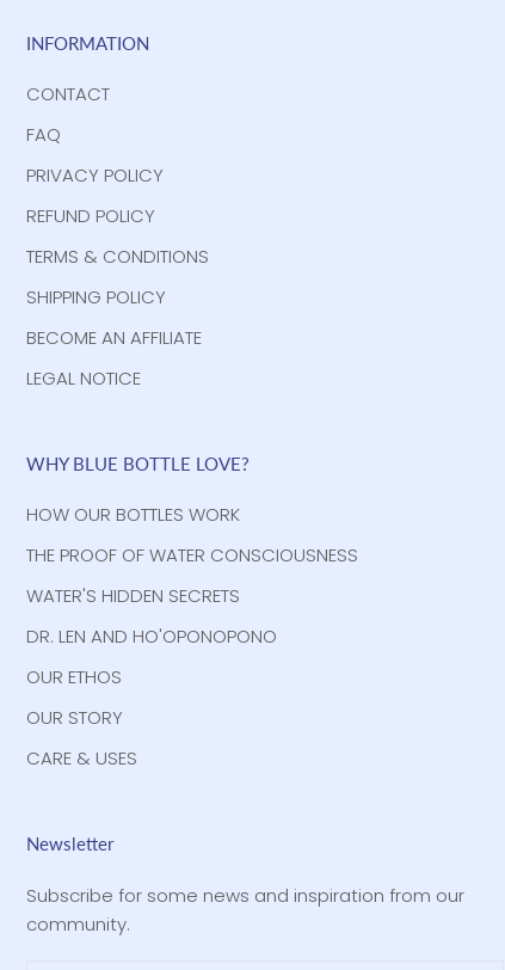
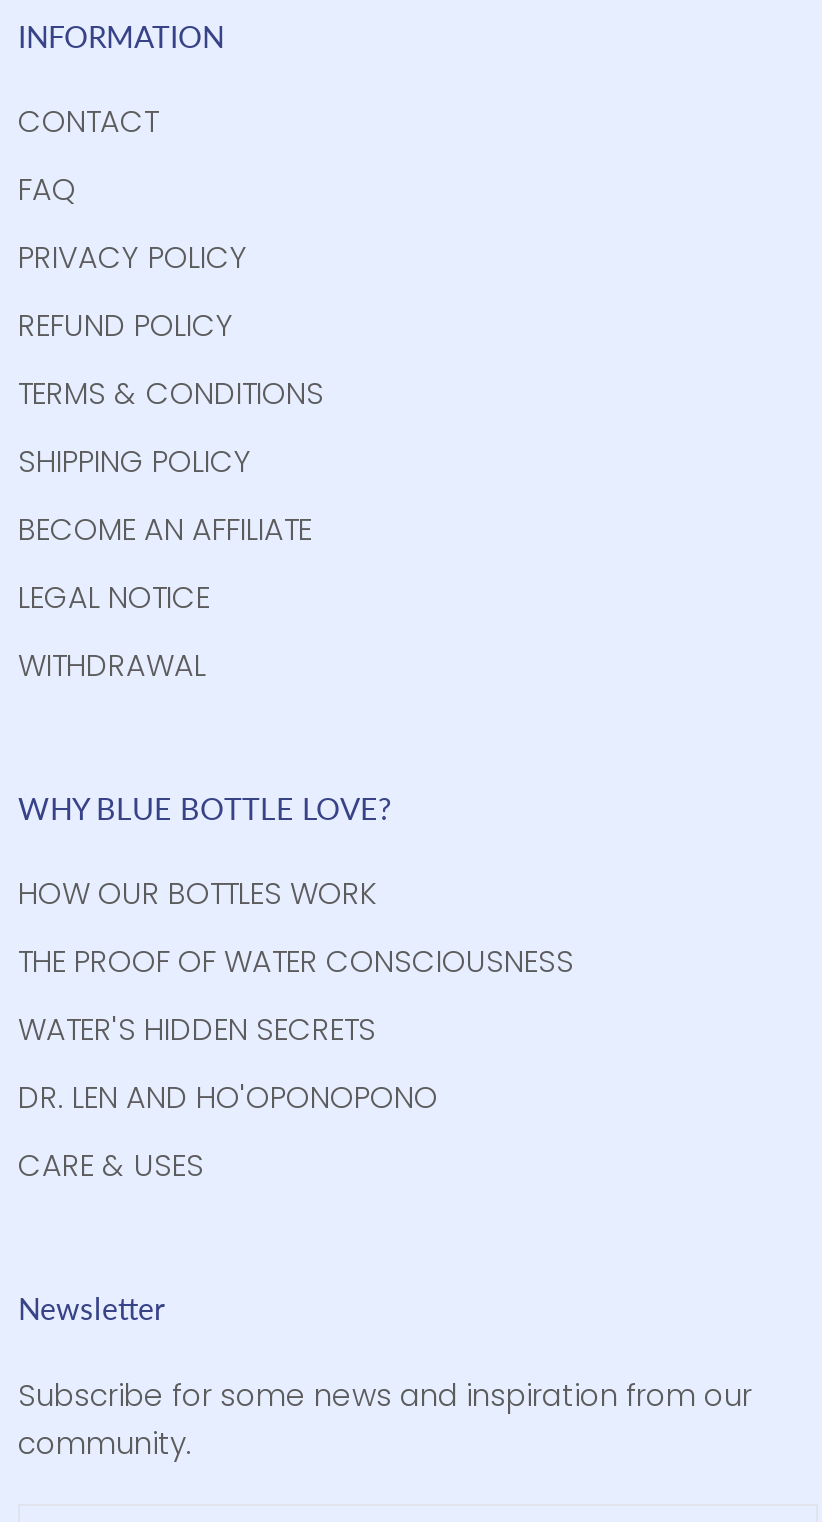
none -> [18,644,206,686] WITHDRAWAL
moved [26,453,358,648] -> [18,790,574,1118]: WHY BLUE BOTTLE LOVE? | HOW OUR BOTTLES WORK | THE PROOF OF WATER CONSCIOUSNESS | WATER'S HIDDEN SECRETS | DR. LEN AND HO'OPONOPONO
[26,664,123,730] OUR ETHOS | OUR STORY -> none

